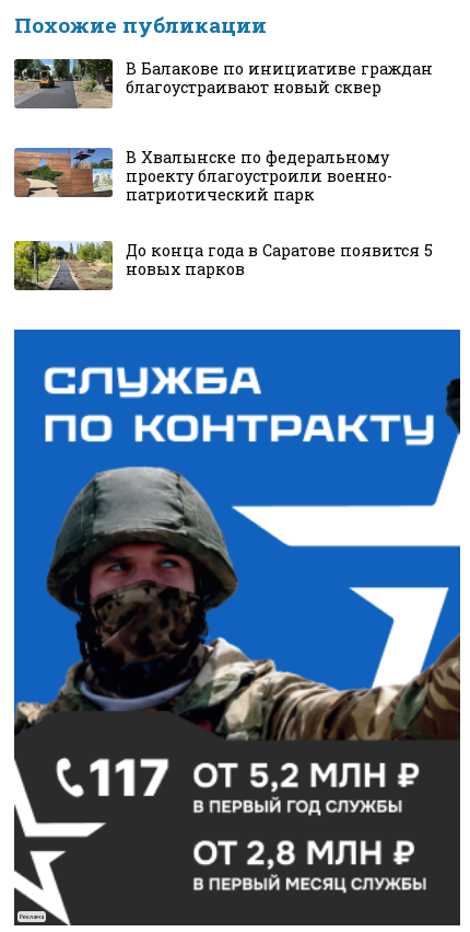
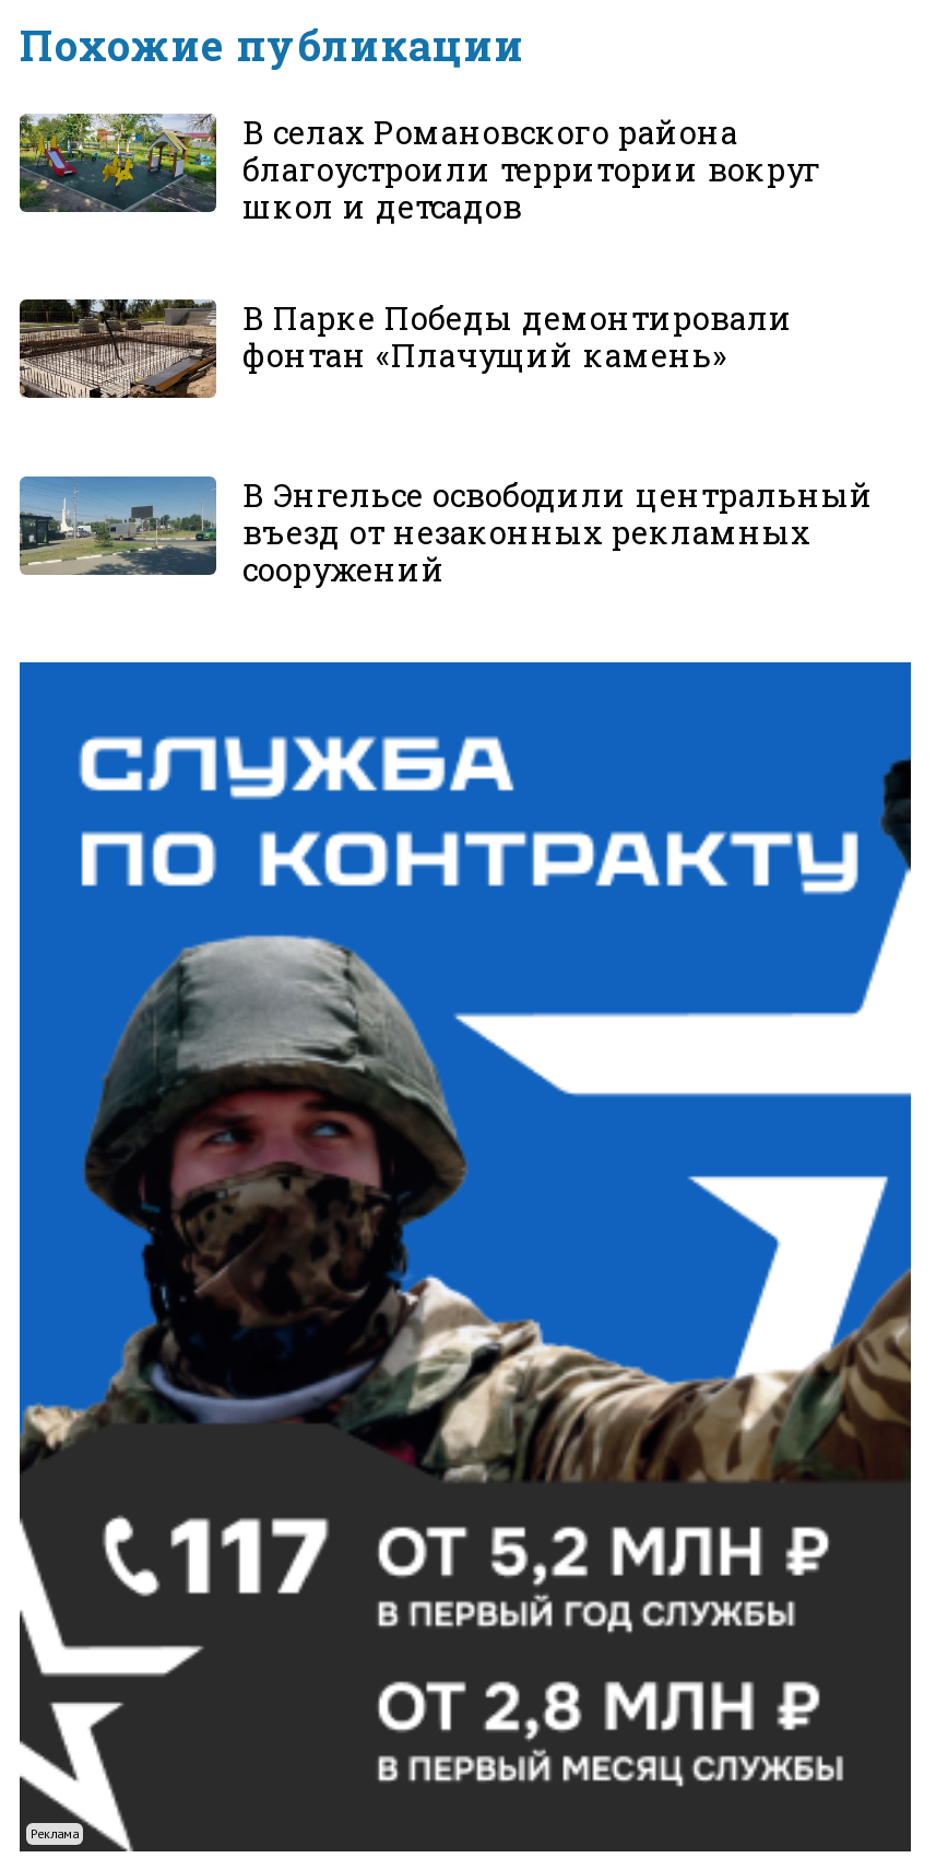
[14,58,433,108] [image] | В Балакове по инициативе граждан | благоустраивают новый сквер -> [20,111,821,228] [image] | В селах Романовского района | благоустроили территории вокруг | школ и детсадов
[13,147,392,205] [image] | В Хвалынске по федеральному | проекту благоустроили военно- | патриотический парк -> [17,297,793,400] [image] | В Парке Победы демонтировали | фонтан «Плачущий камень»
[13,240,433,290] [image] | До конца года в Саратове появится 5 | новых парков -> [17,474,874,590] [image] | В Энгельсе освободили центральный | въезд от незаконных рекламных | сооружений

